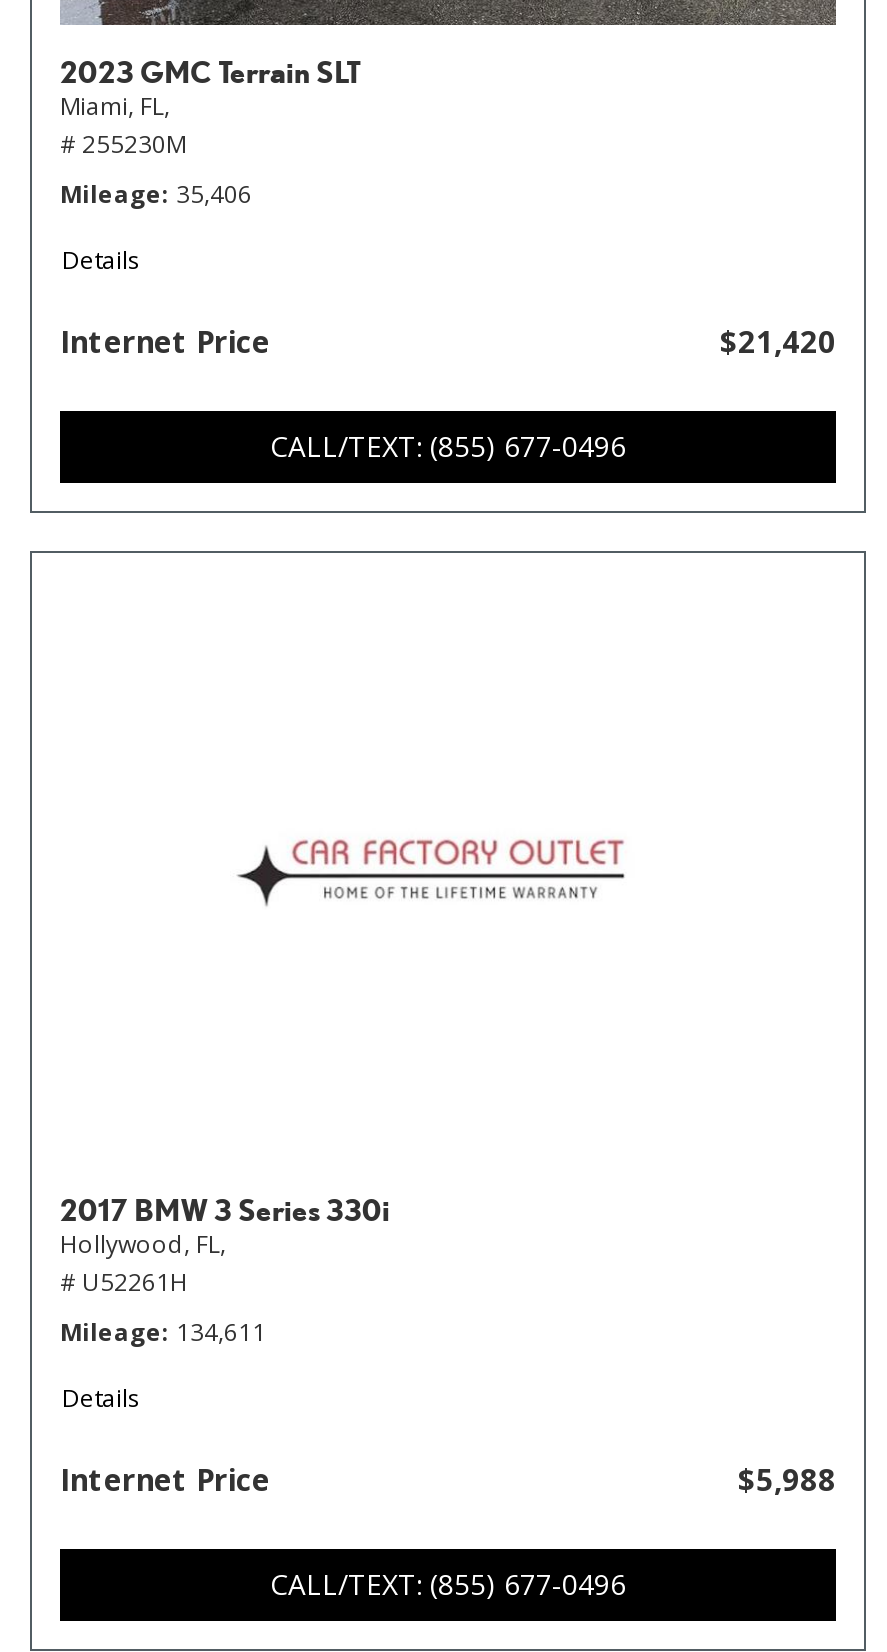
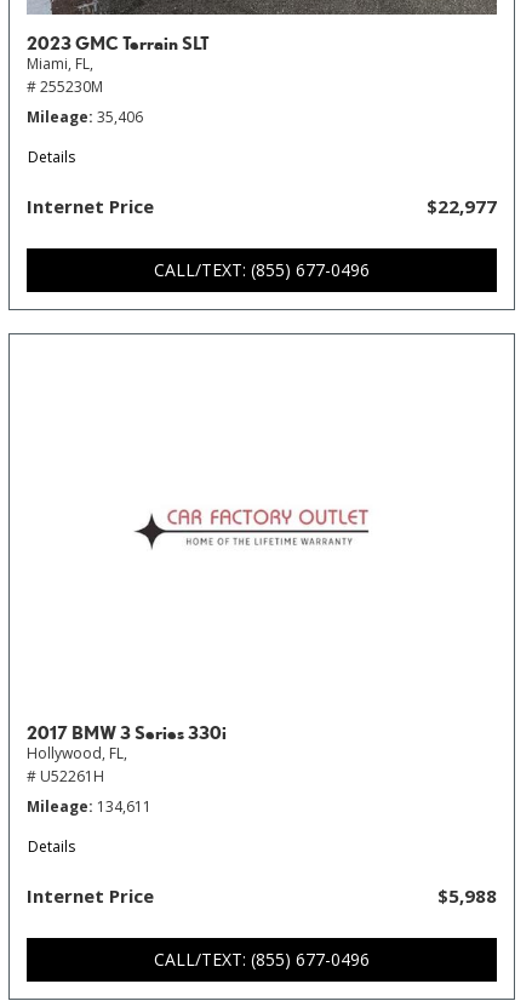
[720,320,836,360] $21,420 -> [427,194,497,218] $22,977

